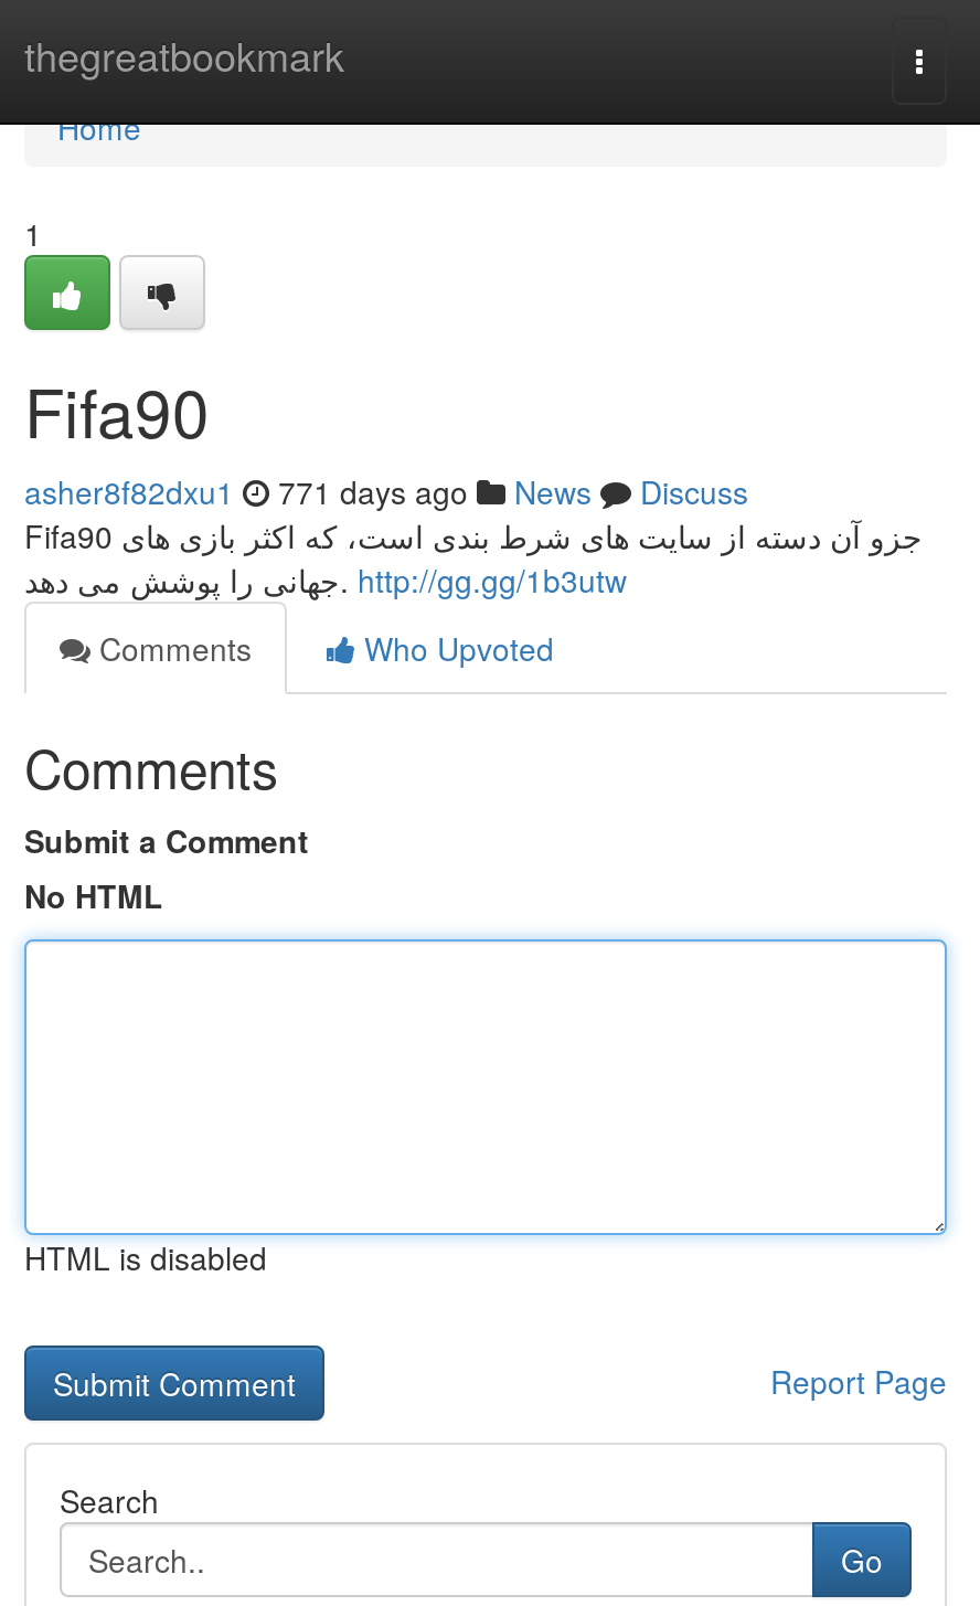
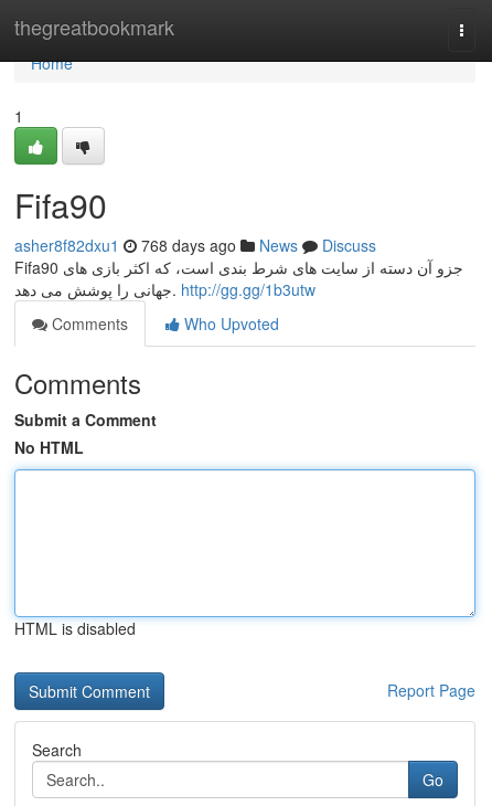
[24,469,748,513] asher8f82dxu1 771 days ago News Discuss -> [14,234,376,256] asher8f82dxu1 768 days ago News Discuss

